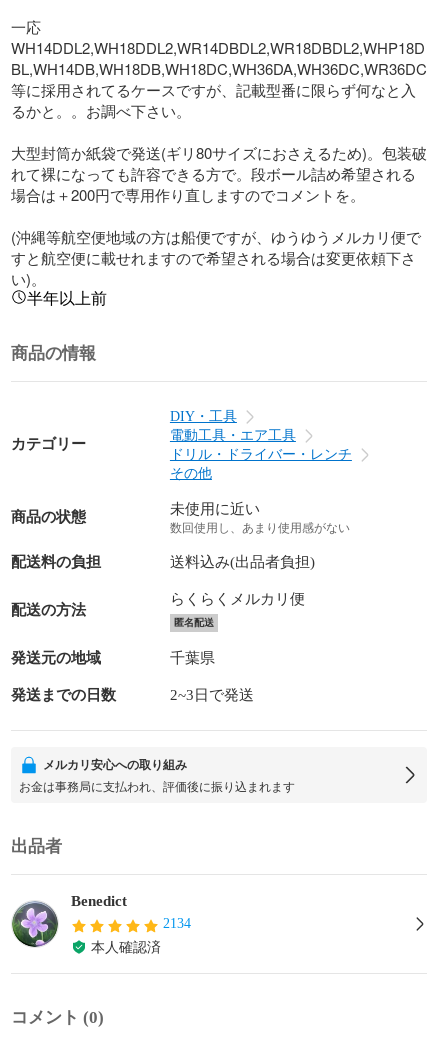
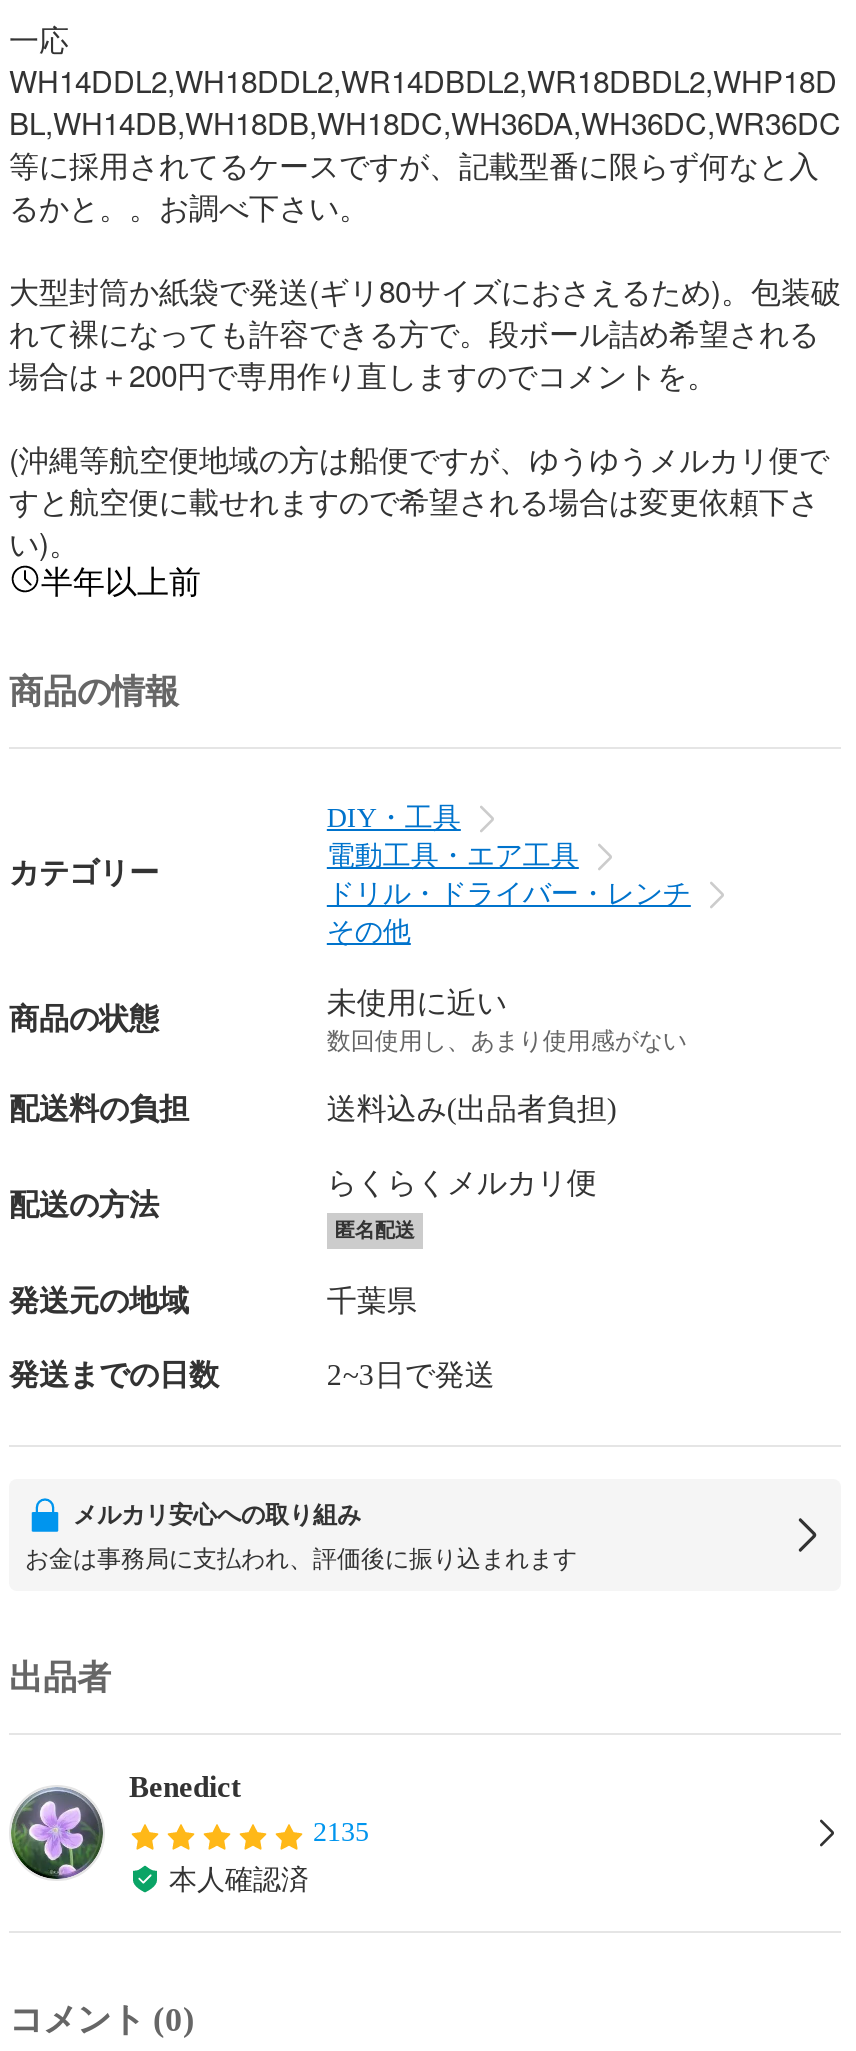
[163,916,191,931] 2134 -> [313,1816,369,1846] 2135

